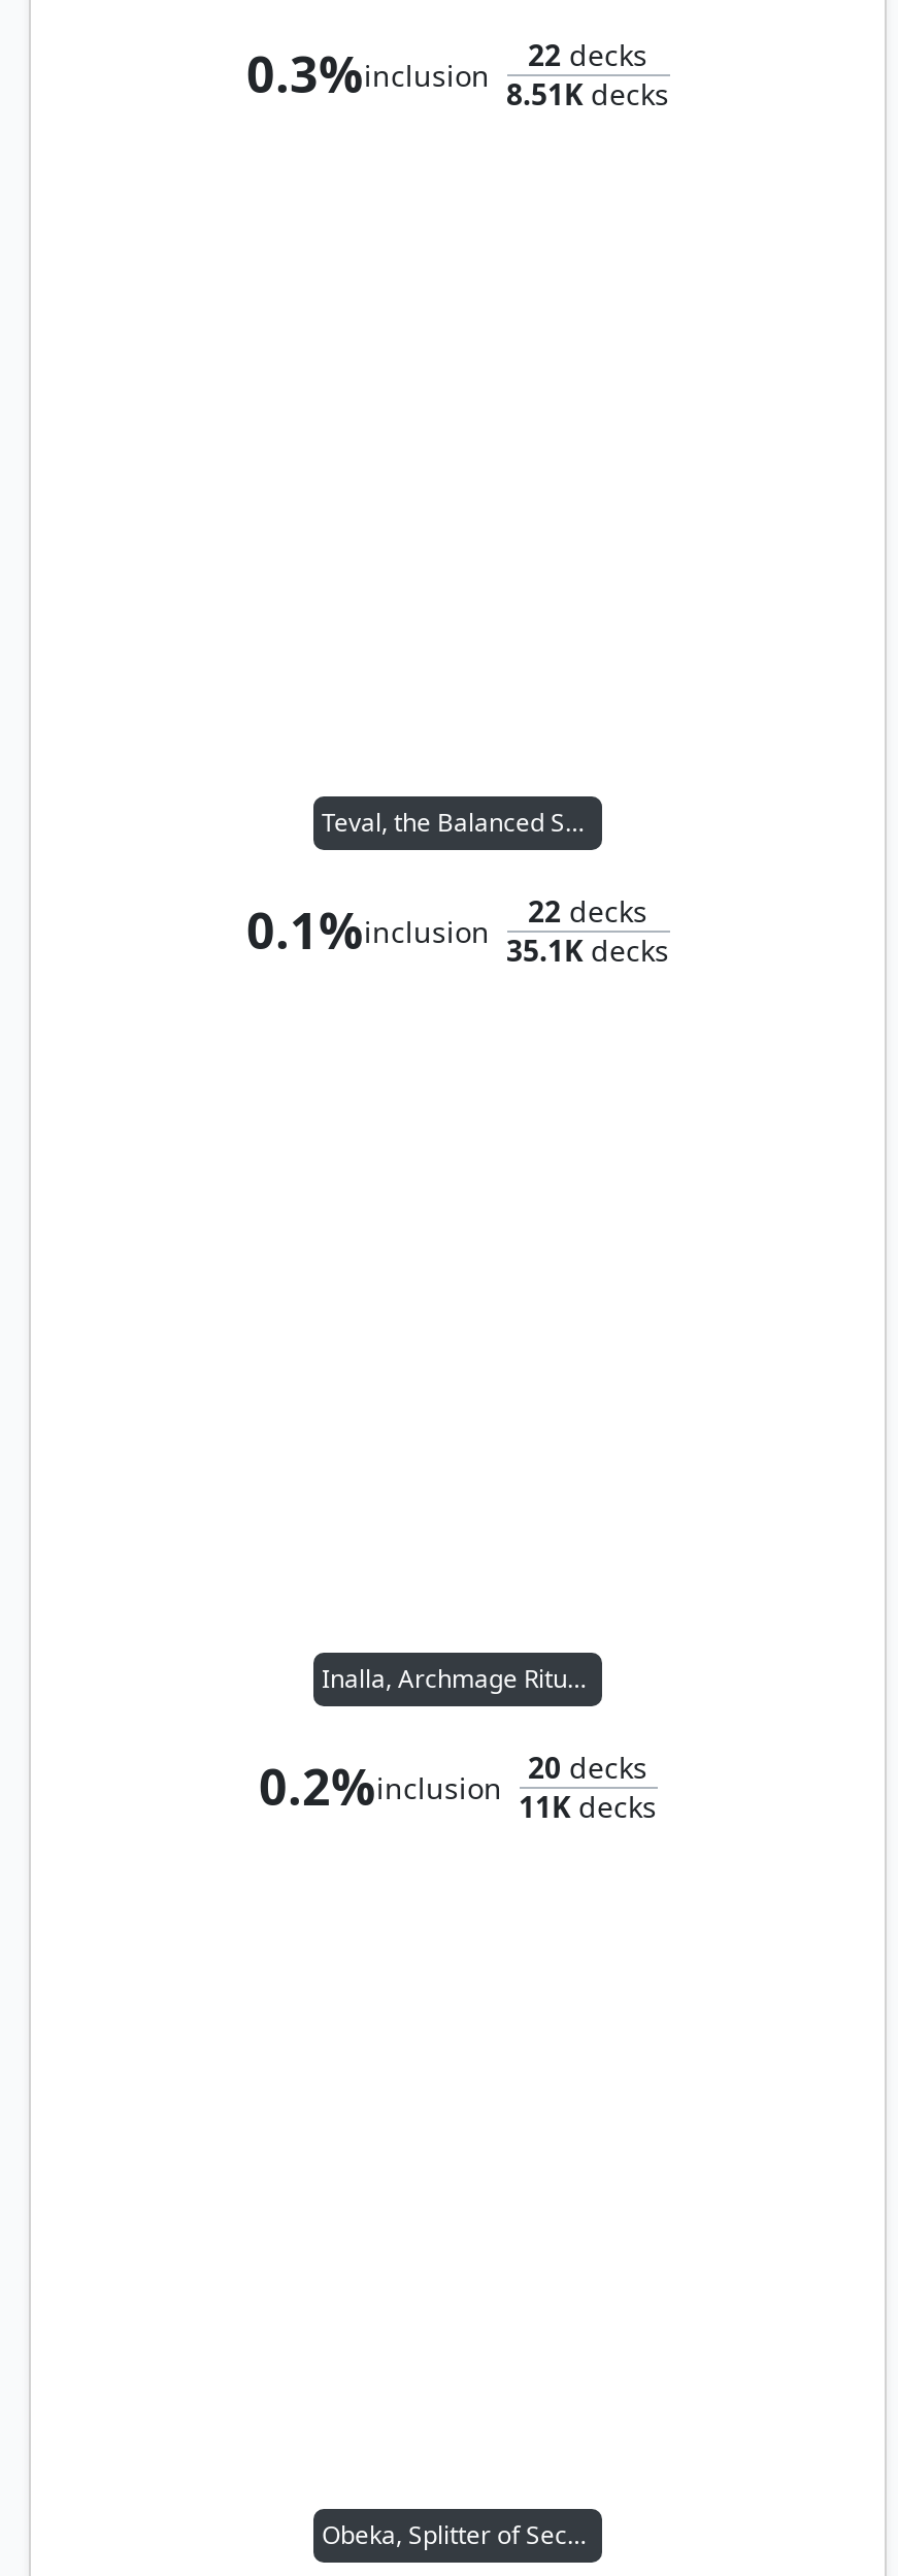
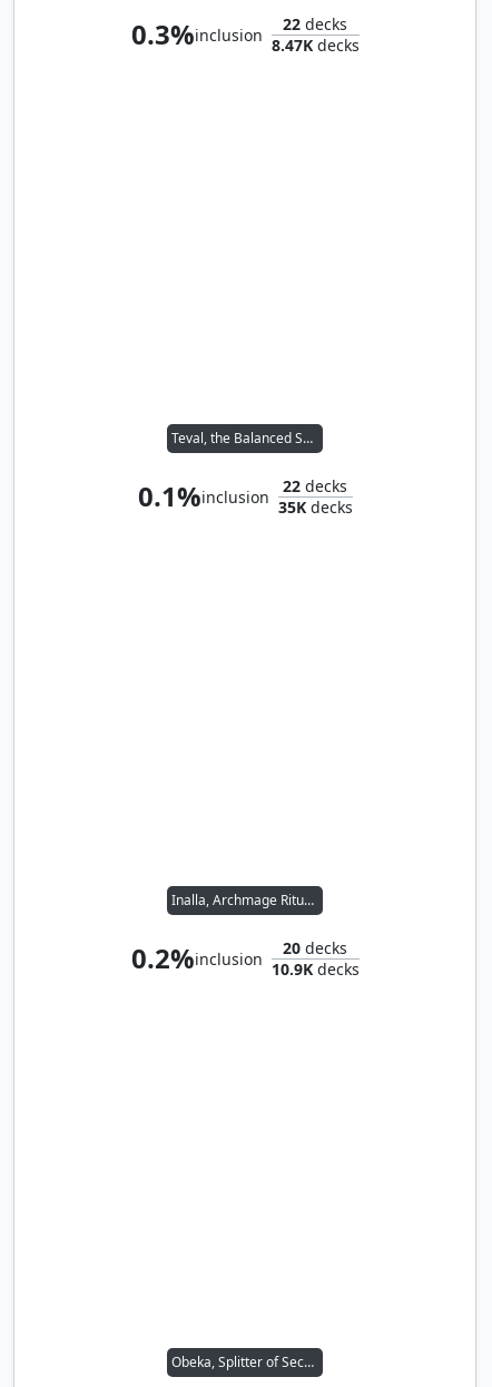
[246,34,669,112] 0.3%inclusion 8.51K decks 22 decks -> [131,13,359,55] 0.3%inclusion 8.47K decks 22 decks
[246,891,669,969] 0.1%inclusion 35.1K decks 22 decks -> [137,475,352,517] 0.1%inclusion 35K decks 22 decks
[259,1747,657,1826] 0.2%inclusion 11K decks 20 decks -> [131,937,359,979] 0.2%inclusion 10.9K decks 20 decks

